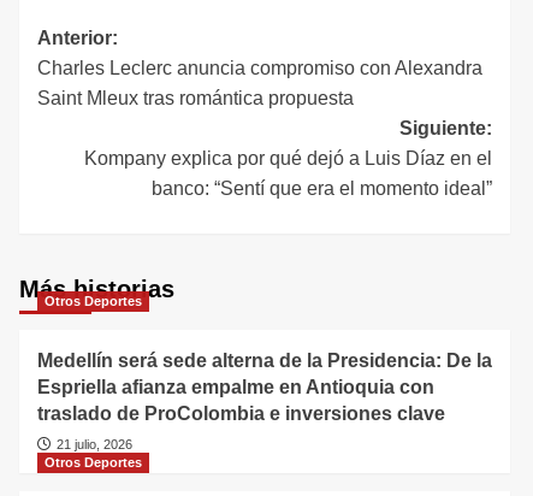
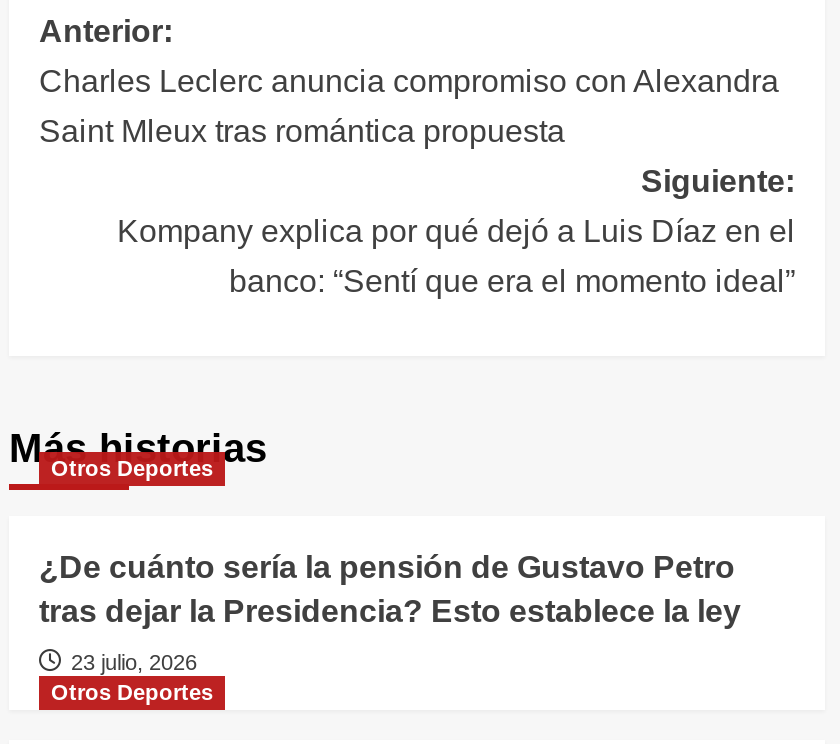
[37,350,492,423] Medellín será sede alterna de la Presidencia: De la | Espriella afianza empalme en Antioquia con | traslado de ProColombia e inversiones clave -> [39,549,741,627] ¿De cuánto sería la pensión de Gustavo Petro | tras dejar la Presidencia? Esto establece la ley
[57,437,132,451] 21 julio, 2026 -> [71,649,197,673] 23 julio, 2026

